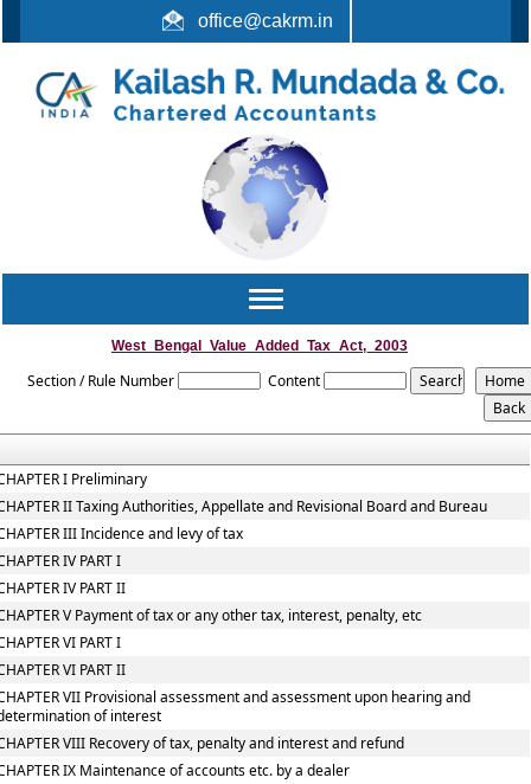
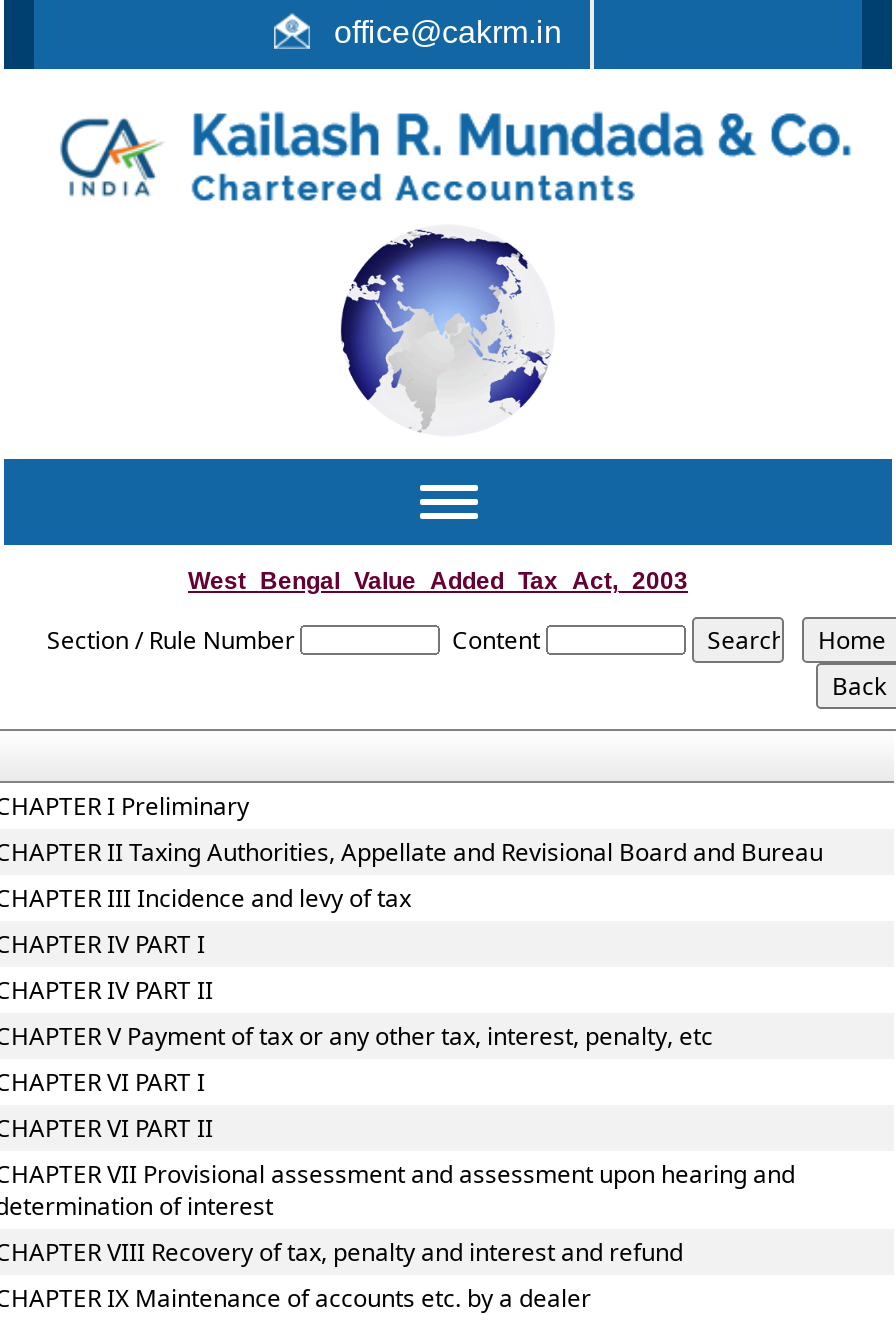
[203,137,330,253] [image] -> [340,231,554,429] [image]

